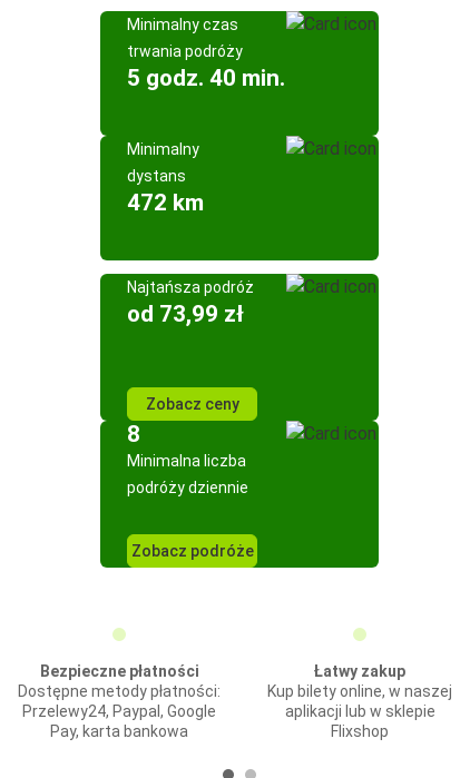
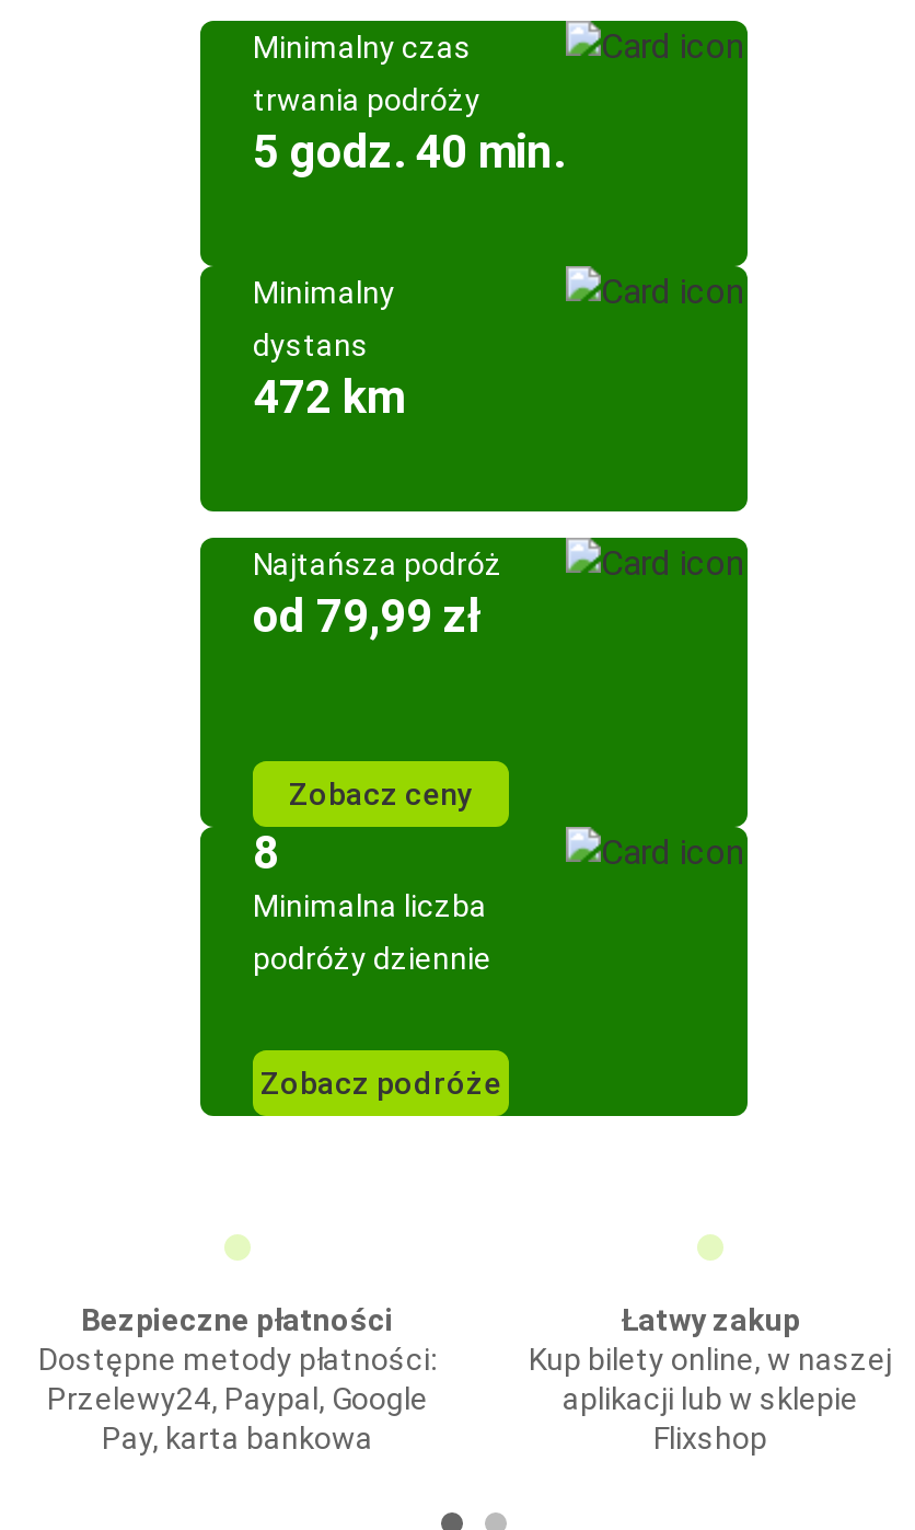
[127,301,244,327] od 73,99 zł -> [253,590,483,643] od 79,99 zł

